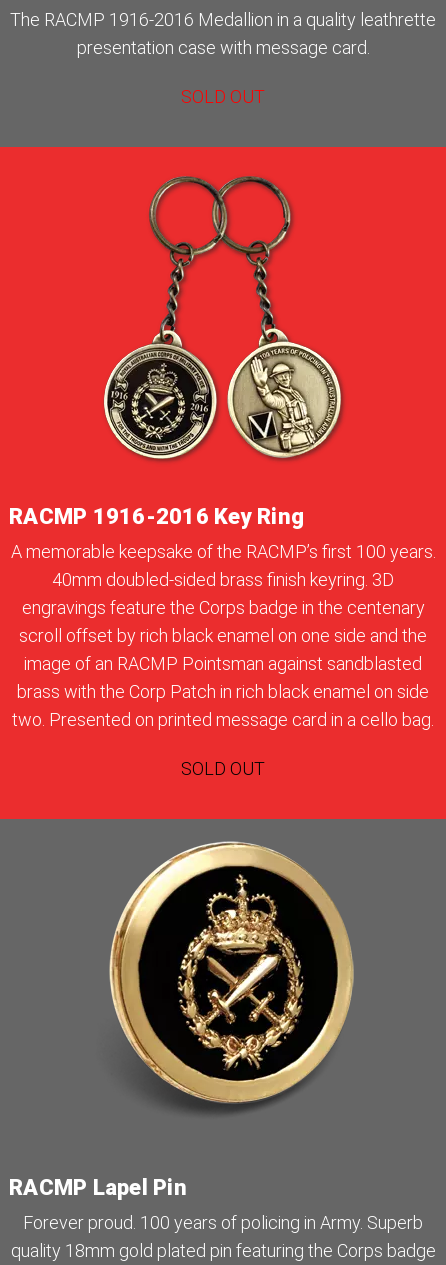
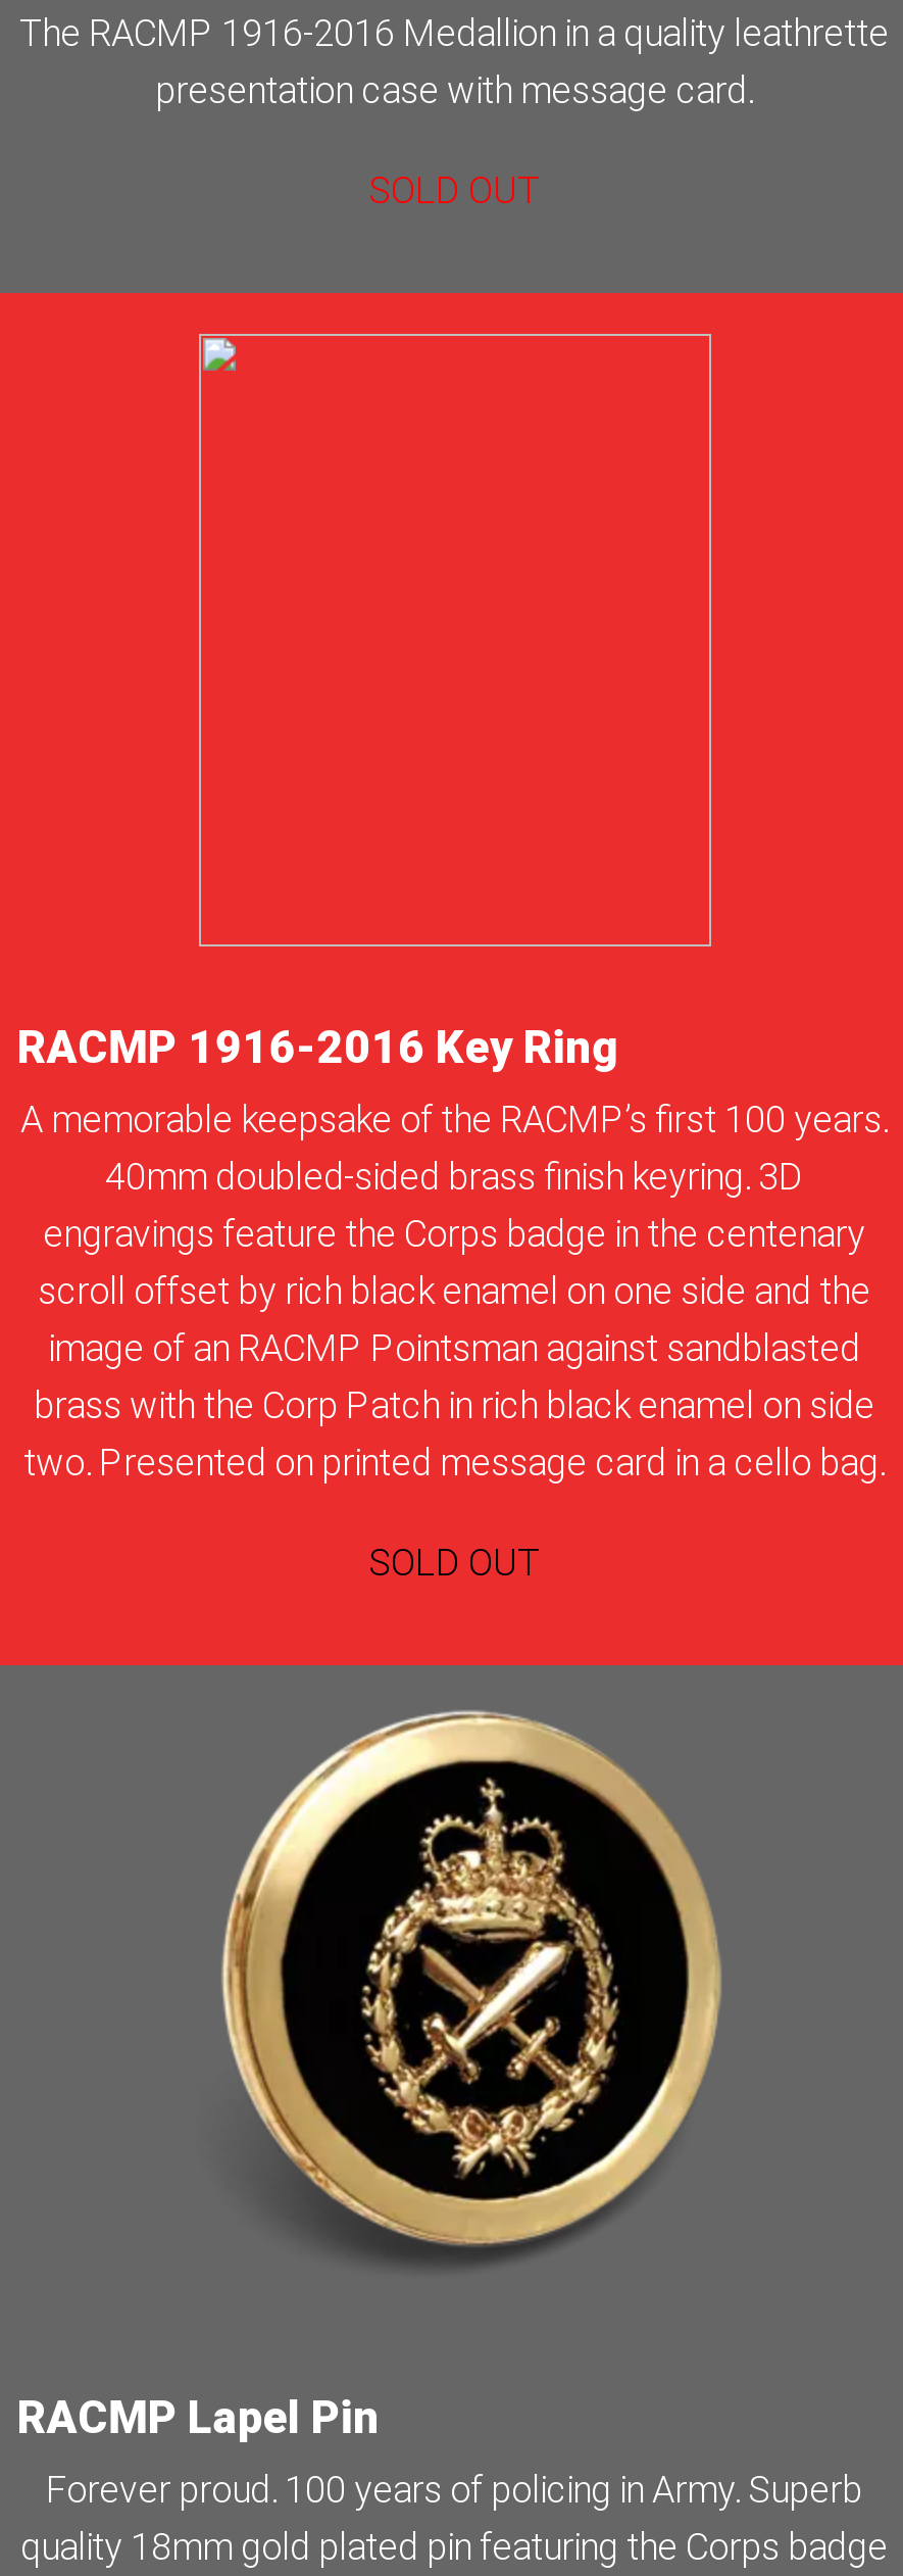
[98,167,349,467] [image] -> none

